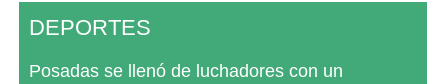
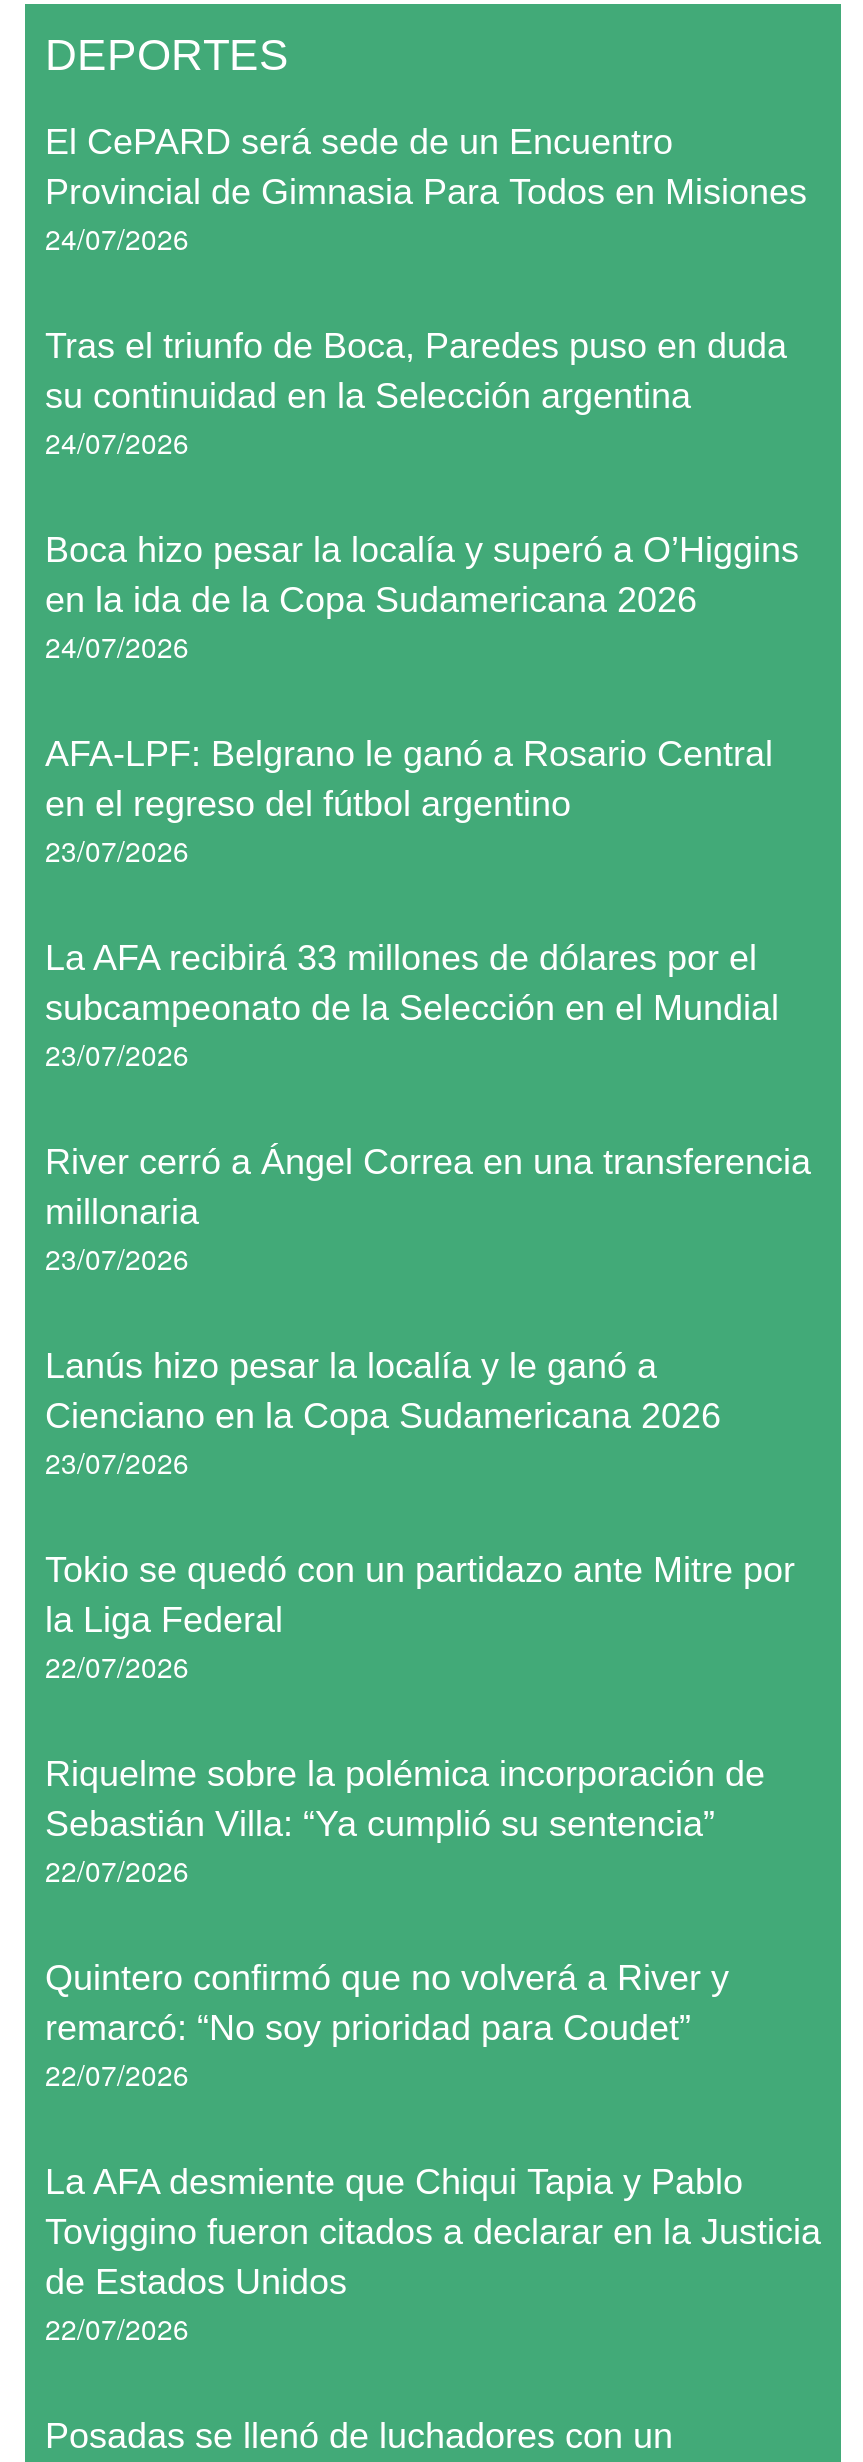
none -> [45,122,821,2348] El CePARD será sede de un Encuentro | Provincial de Gimnasia Para Todos en Misiones | 24/07/2026 | Tras el triunfo de Boca, Paredes puso en duda | su continuidad en la Selección argentina | 24/07/2026 | Boca hizo pesar la localía y superó a O’Higgins | en la ida de la Copa Sudamericana 2026 | 24/07/2026 | AFA-LPF: Belgrano le ganó a Rosario Central | en el regreso del fútbol argentino | 23/07/2026 | La AFA recibirá 33 millones de dólares por el | subcampeonato de la Selección en el Mundial | 23/07/2026 | River cerró a Ángel Correa en una transferencia | millonaria | 23/07/2026 | Lanús hizo pesar la localía y le ganó a | Cienciano en la Copa Sudamericana 2026 | 23/07/2026 | Tokio se quedó con un partidazo ante Mitre por | la Liga Federal | 22/07/2026 | Riquelme sobre la polémica incorporación de | Sebastián Villa: “Ya cumplió su sentencia” | 22/07/2026 | Quintero confirmó que no volverá a River y | remarcó: “No soy prioridad para Coudet” | 22/07/2026 | La AFA desmiente que Chiqui Tapia y Pablo | Toviggino fueron citados a declarar en la Justicia | de Estados Unidos | 22/07/2026

